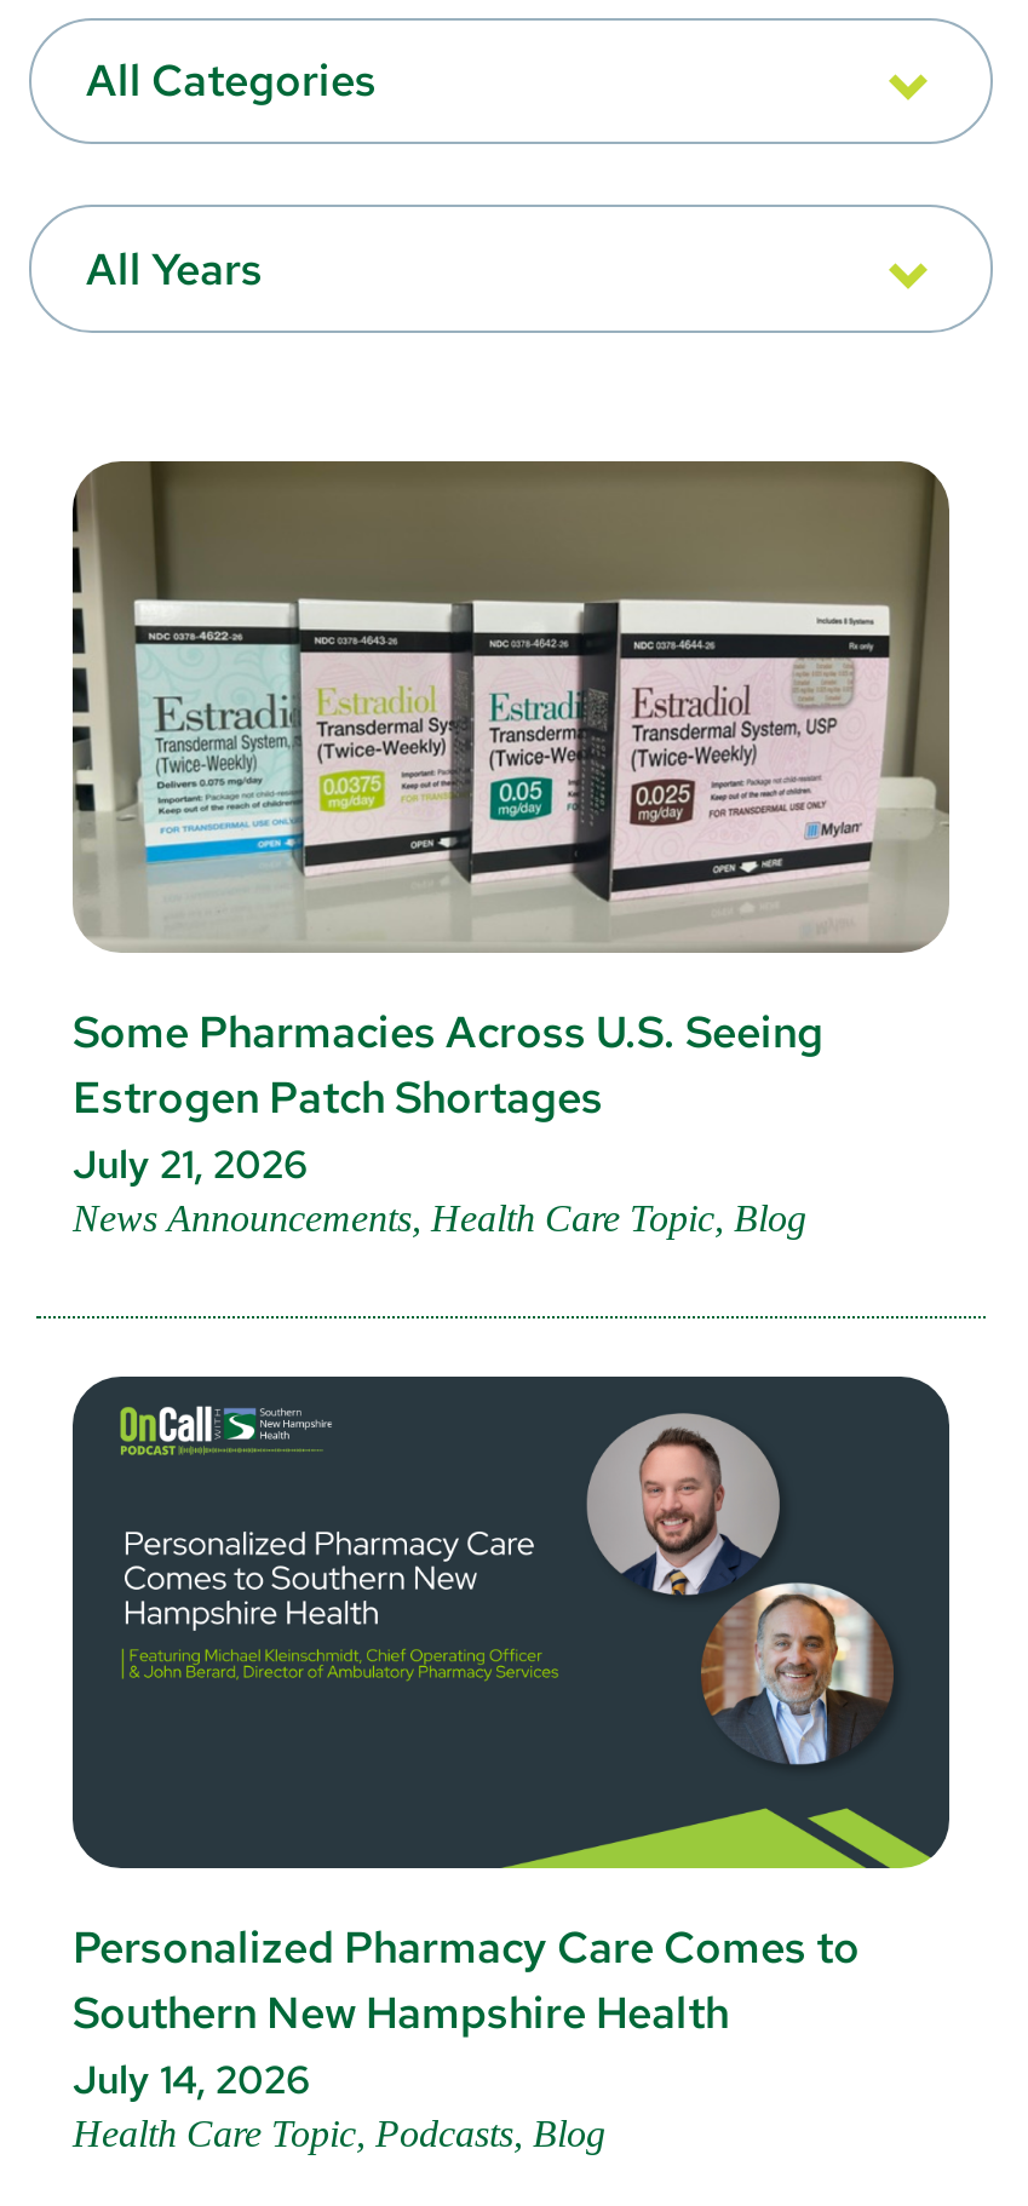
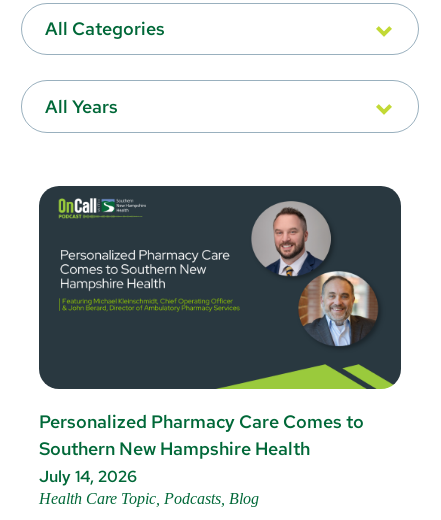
[70,461,952,1237] [image] | Some Pharmacies Across U.S. Seeing | Estrogen Patch Shortages | July 21, 2026 | News Announcements, Health Care Topic, Blog -> none

